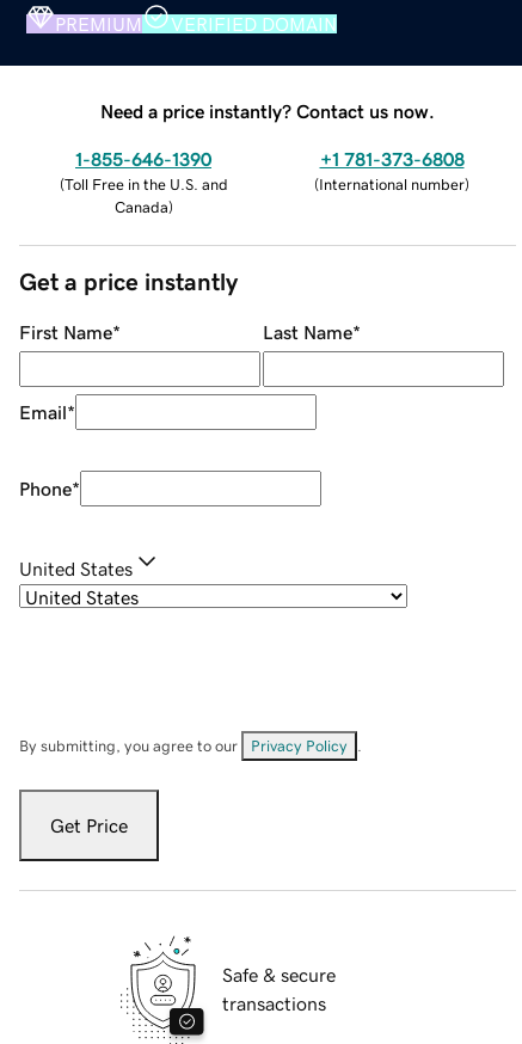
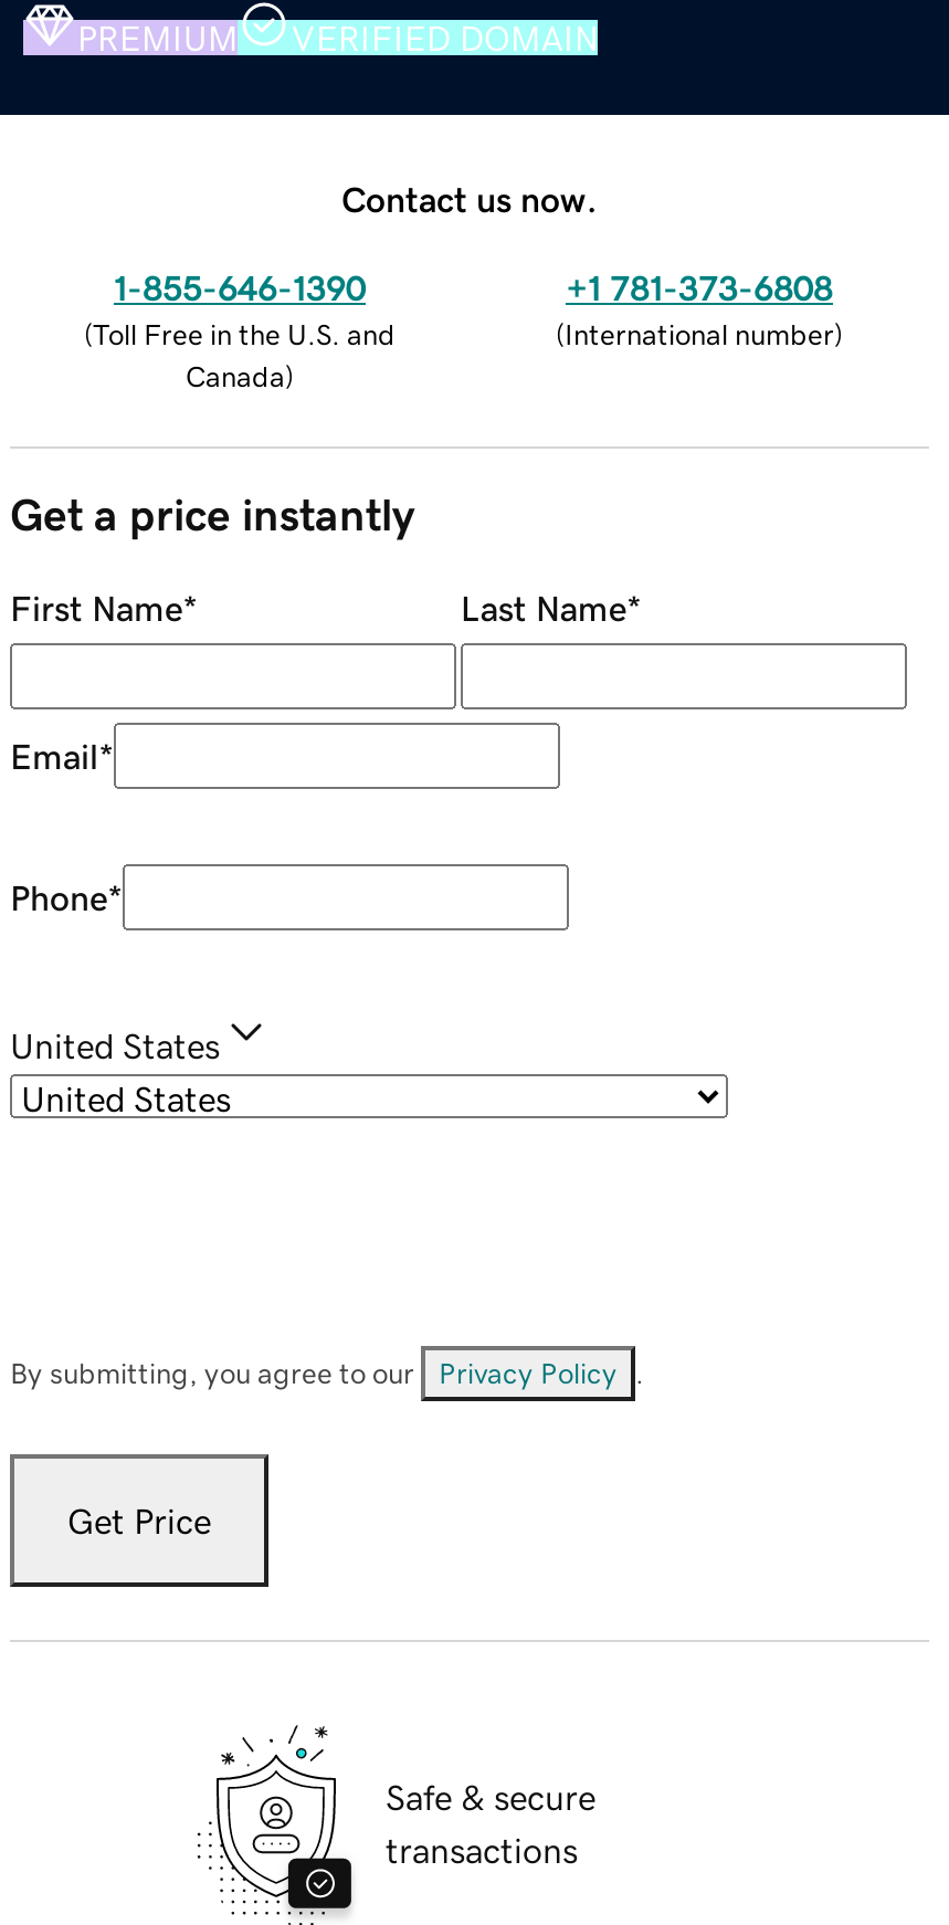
[100,101,435,120] Need a price instantly? Contact us now. -> [341,180,598,216] Contact us now.

